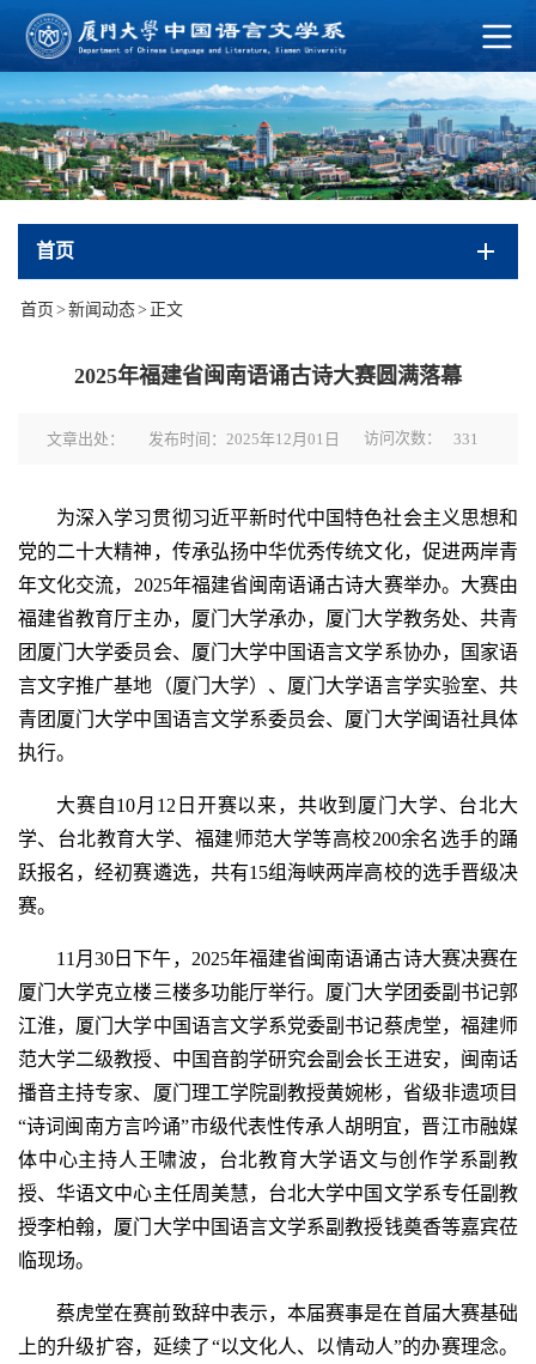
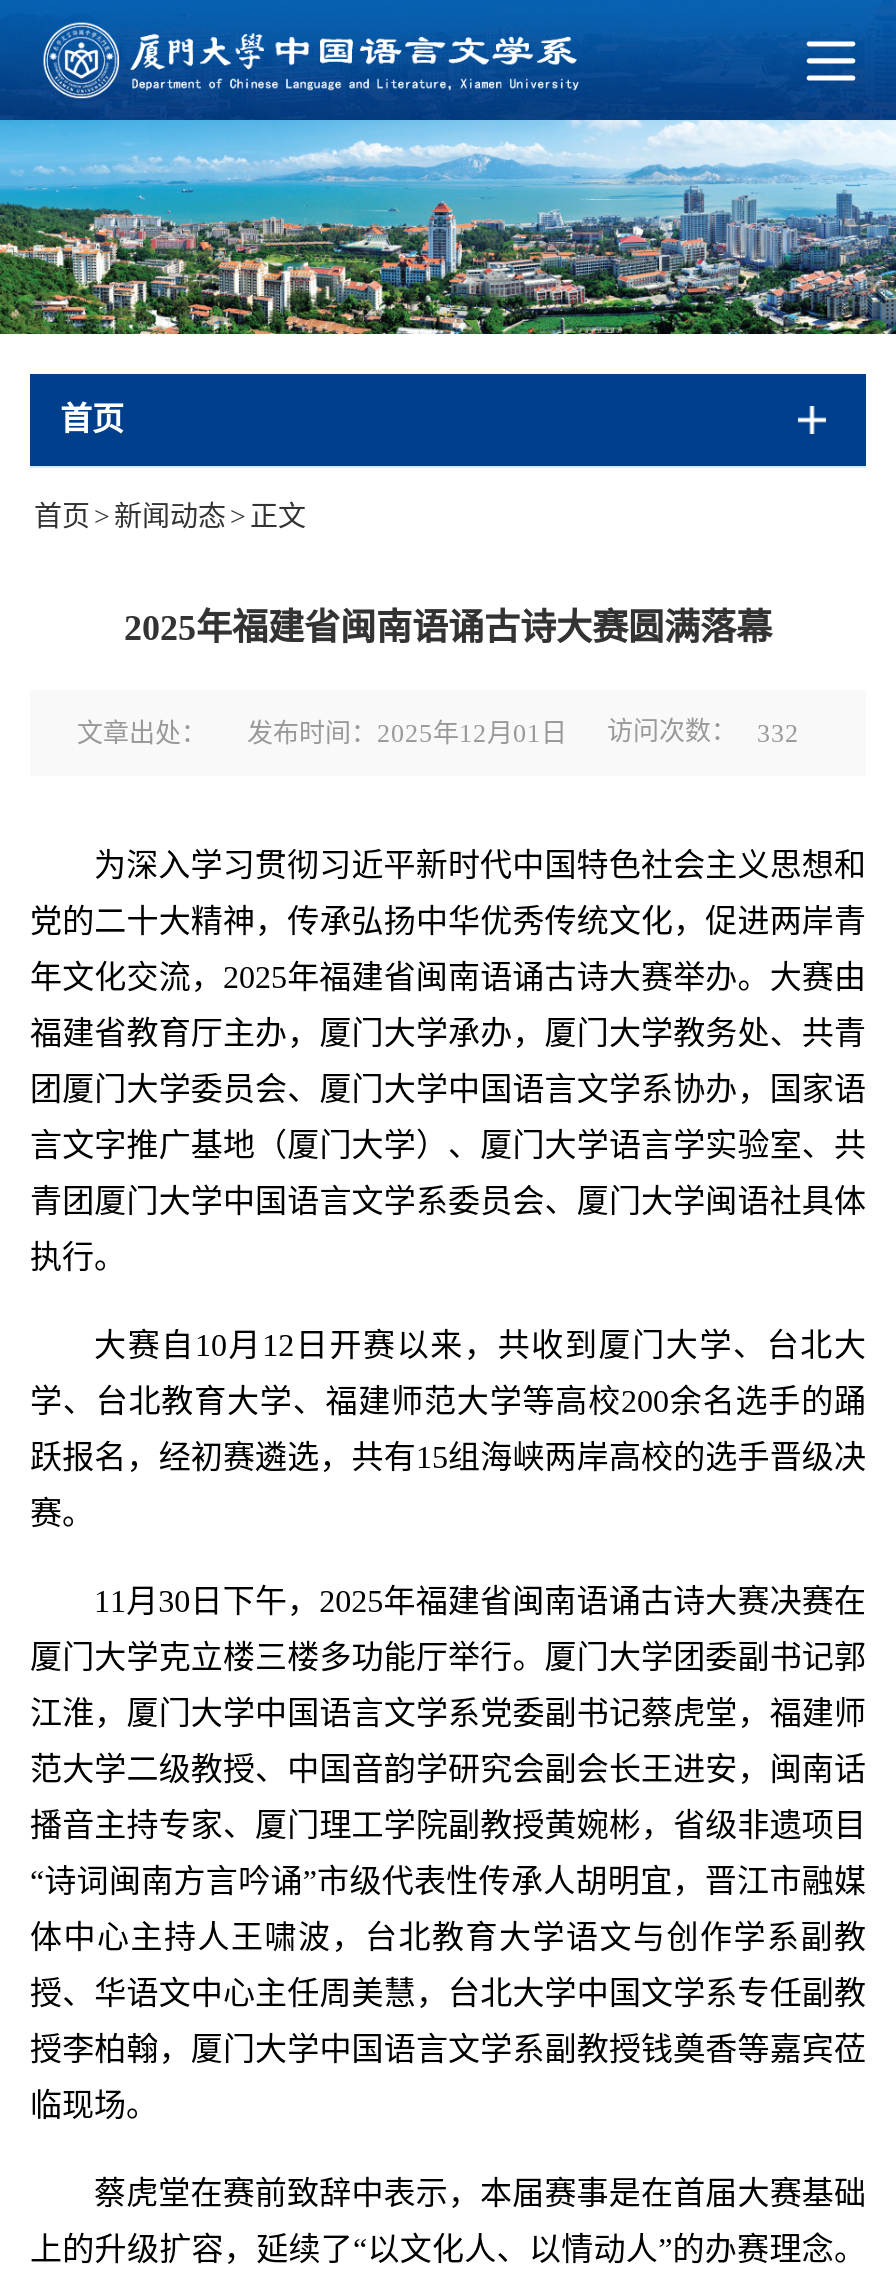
[46,429,478,448] 文章出处： 发布时间：2025年12月01日 访问次数： 331 -> [77,717,799,749] 文章出处： 发布时间：2025年12月01日 访问次数： 332

